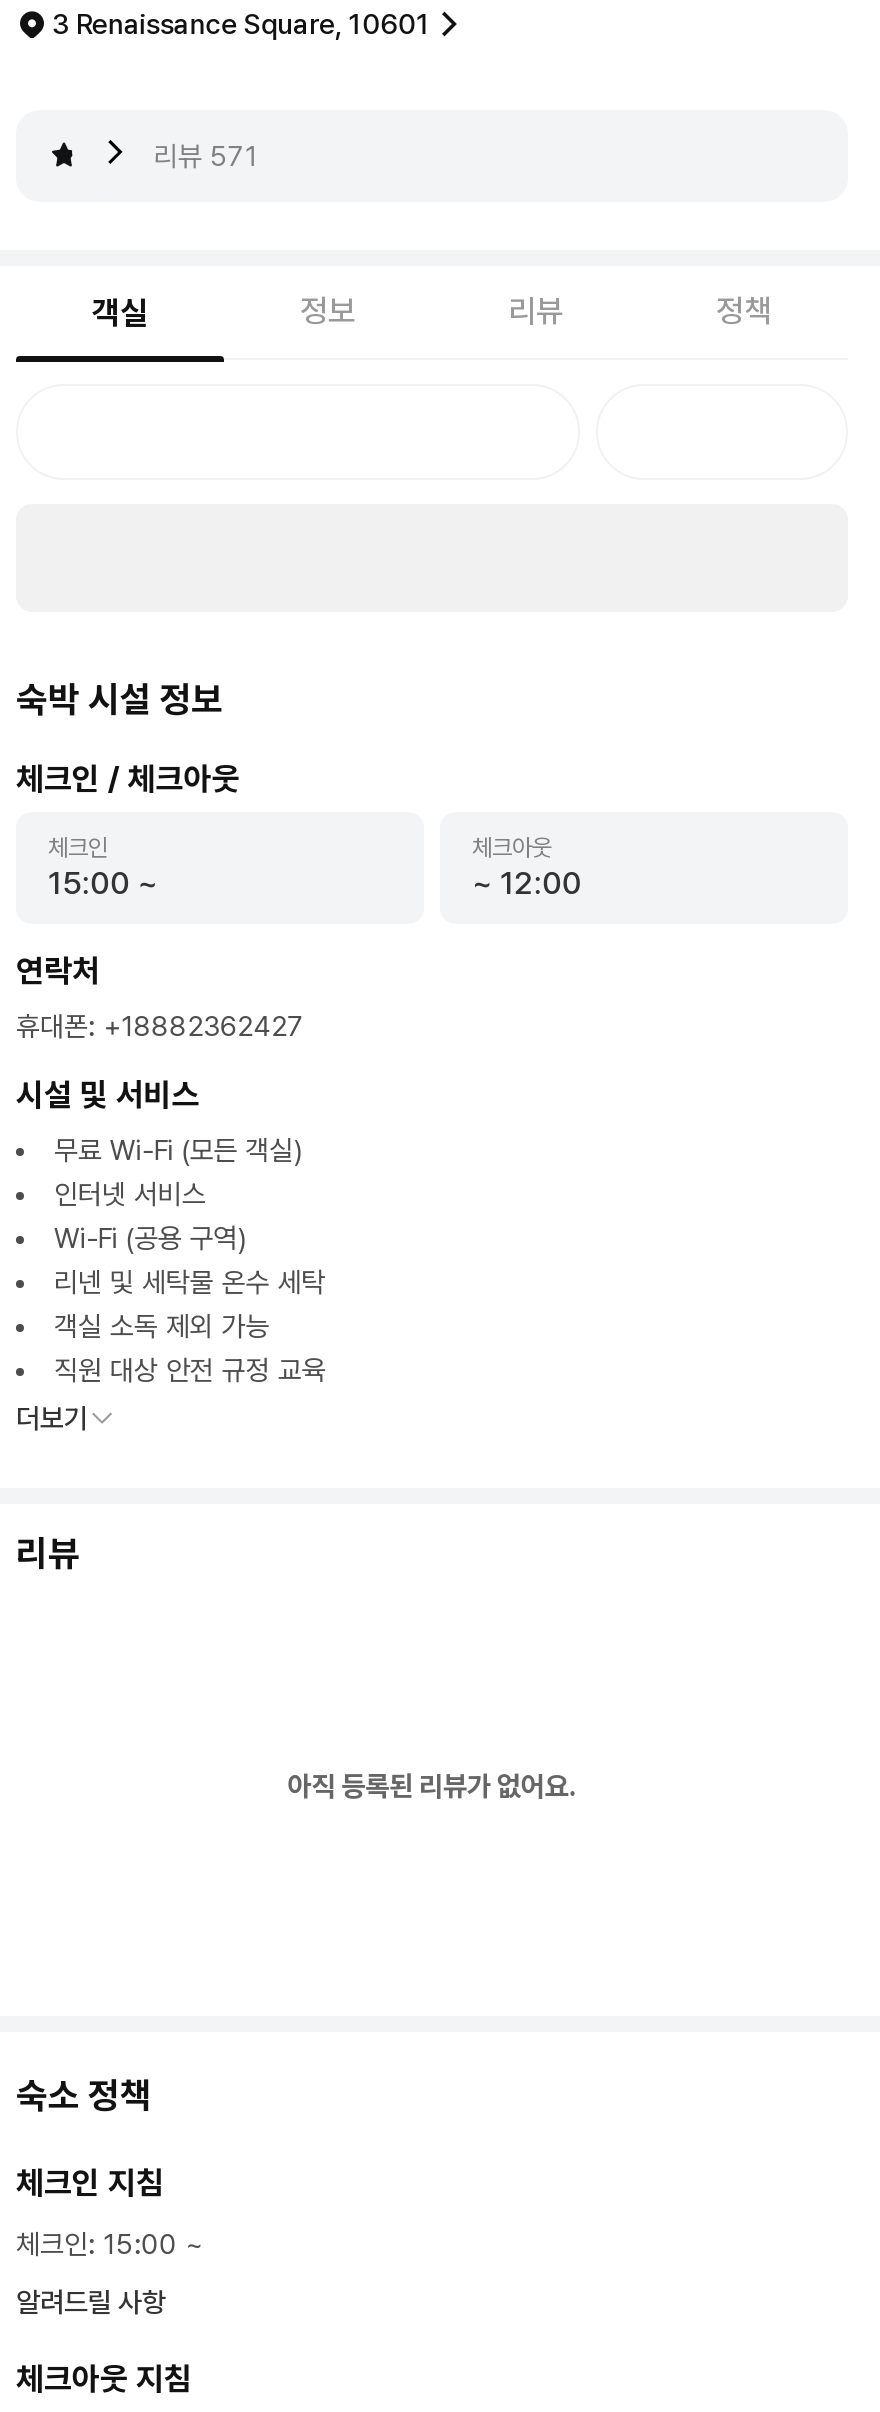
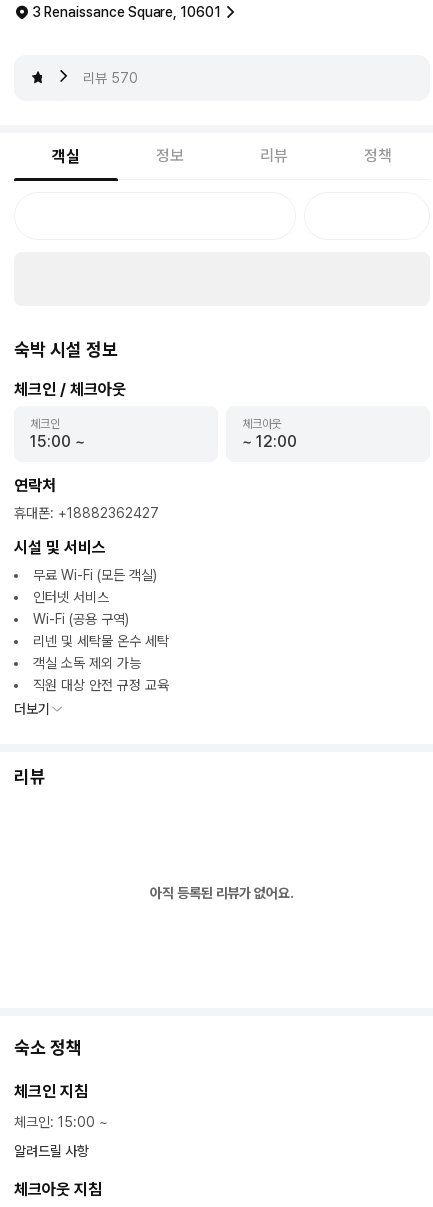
[154,140,258,172] 리뷰 571 -> [83,70,138,86] 리뷰 570

